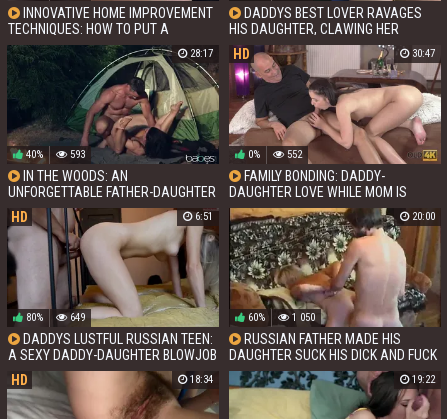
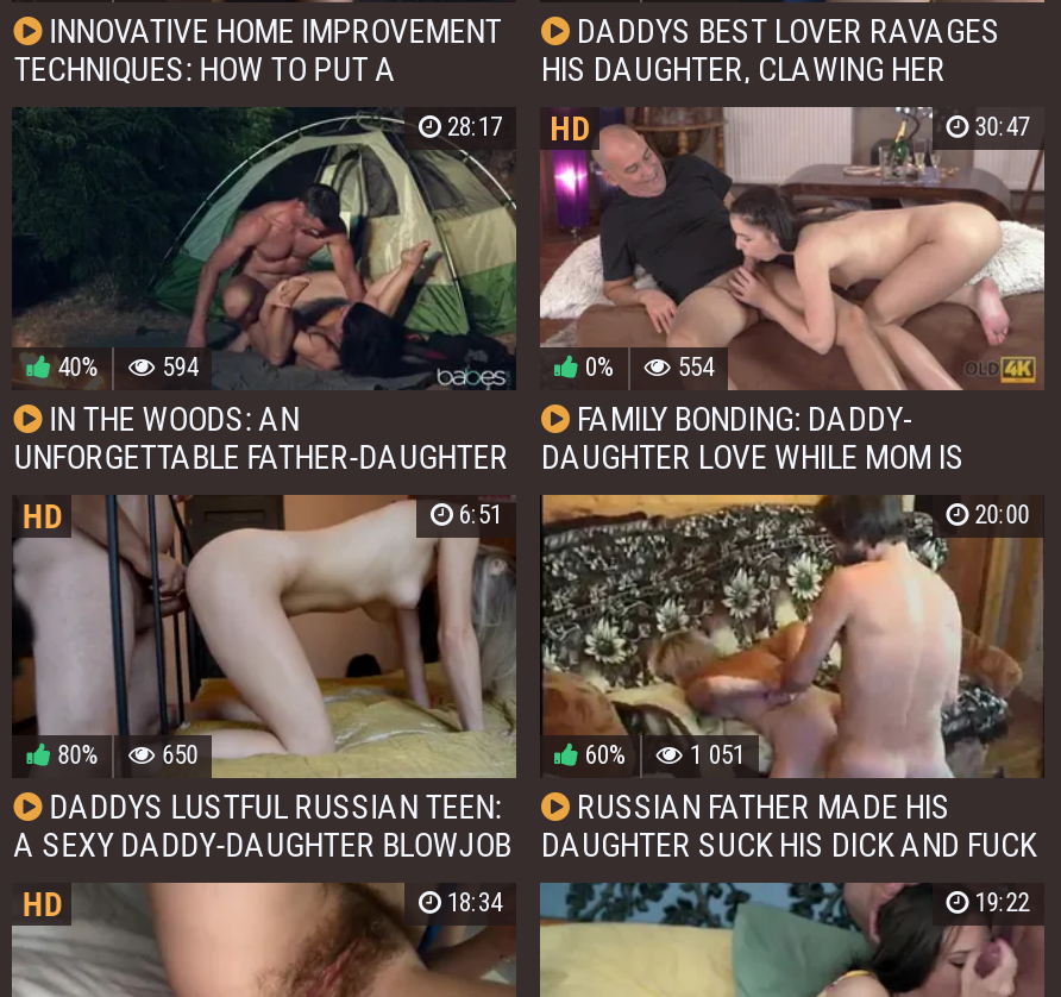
[23,148,85,161] 40% 593 -> [50,351,198,382] 40% 594
[245,148,302,161] 0% 552 -> [578,351,714,382] 0% 554
[23,311,85,324] 80% 649 -> [50,740,198,770] 80% 650
[245,311,315,324] 60% 1 050 -> [578,740,745,770] 60% 1 051

